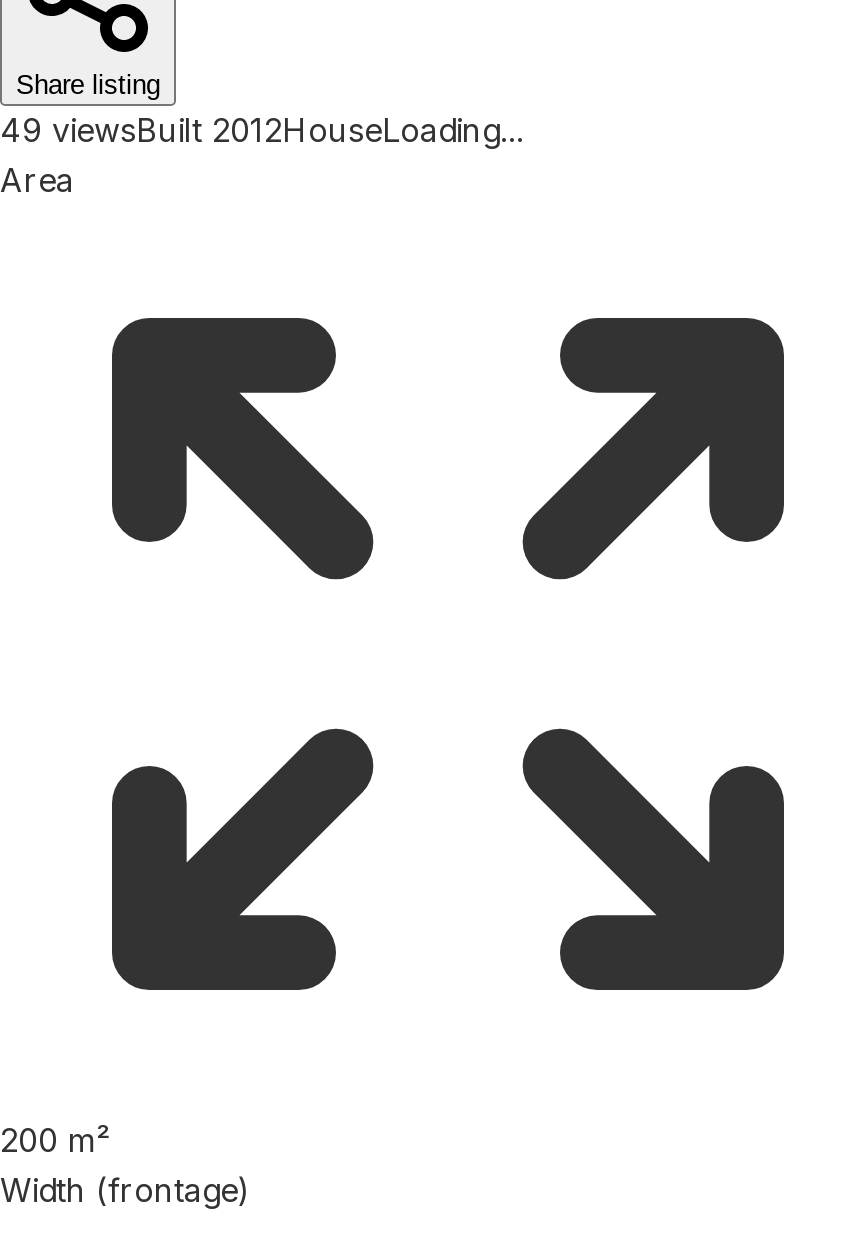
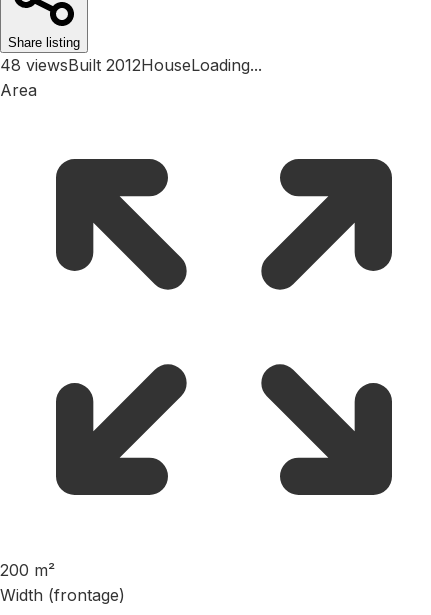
[0,110,524,150] 49 viewsBuilt 2012HouseLoading... -> [0,55,262,75] 48 viewsBuilt 2012HouseLoading...

